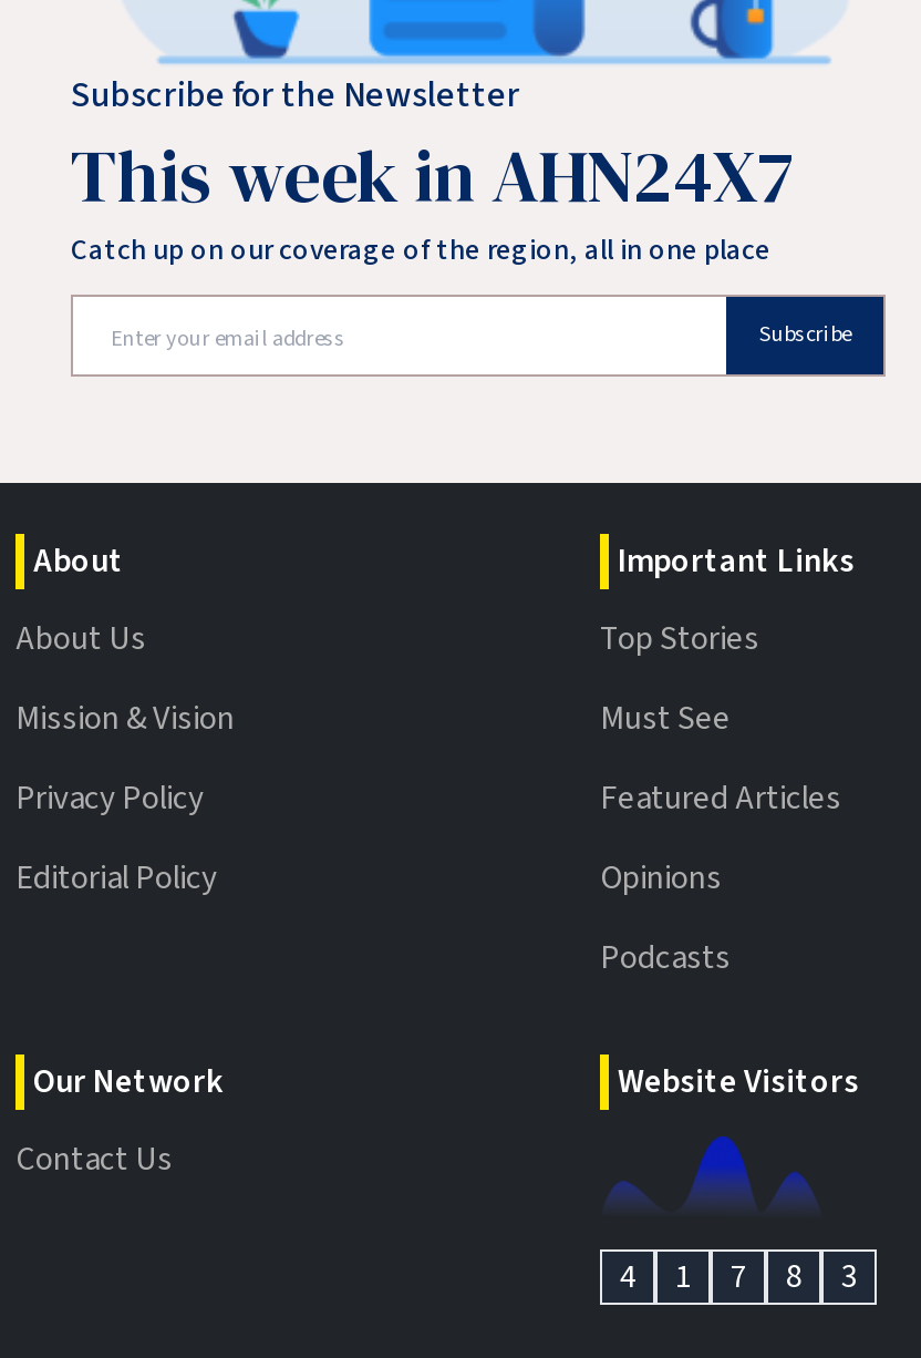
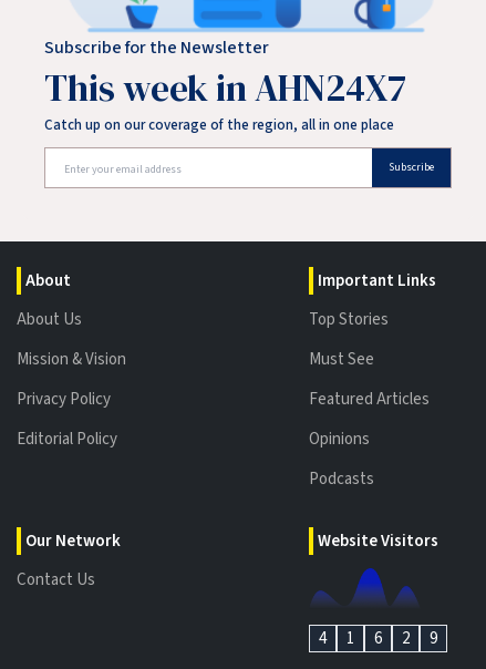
[731,1254,746,1300] 7 -> [374,627,382,650] 6
[786,1254,801,1300] 8 -> [402,627,410,650] 2
[841,1254,857,1300] 3 -> [430,627,437,650] 9

